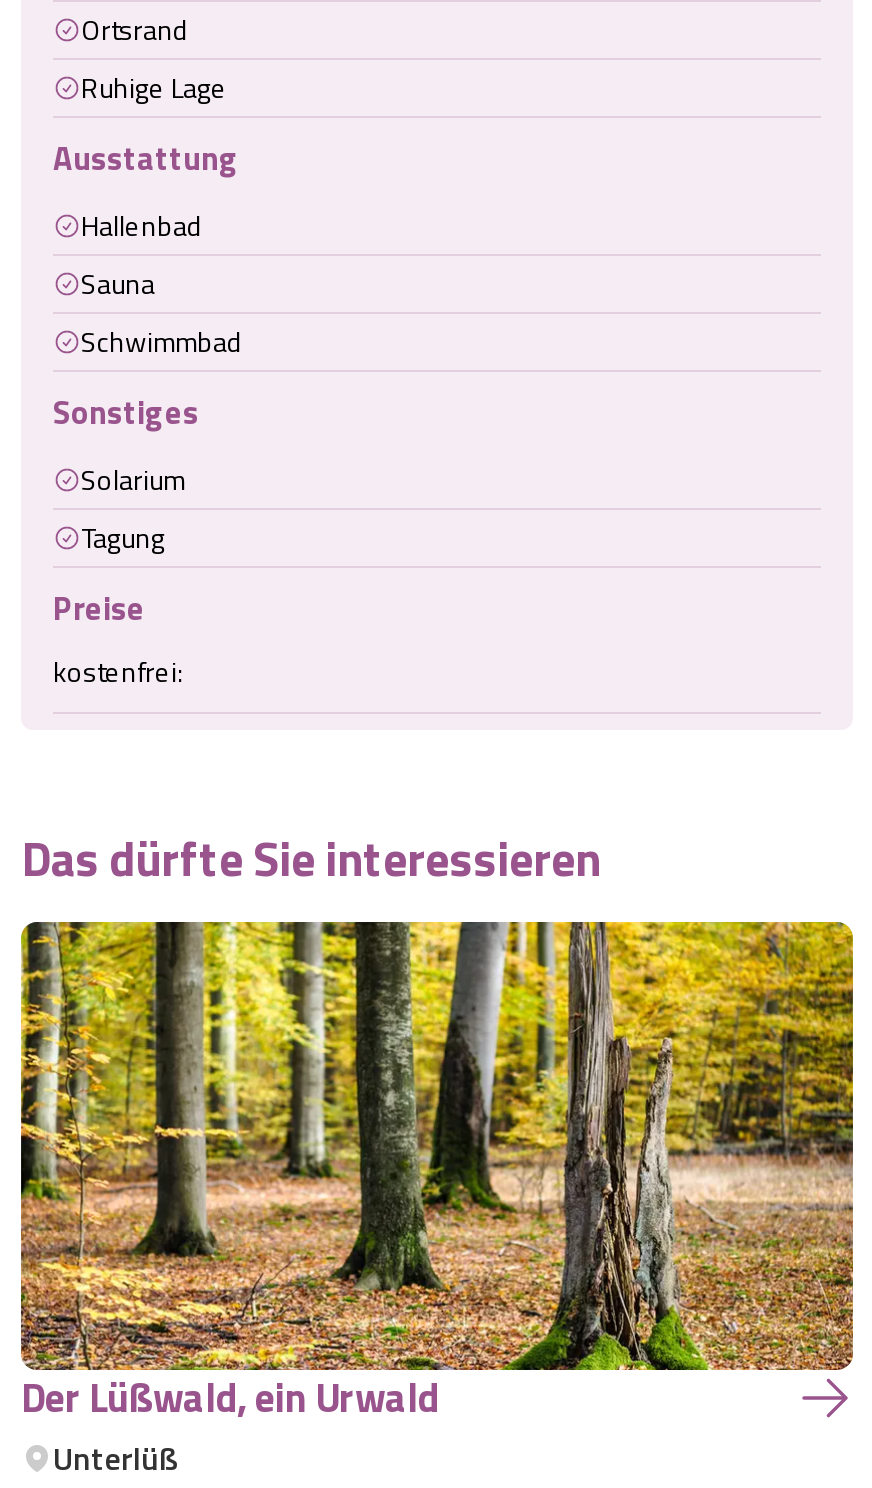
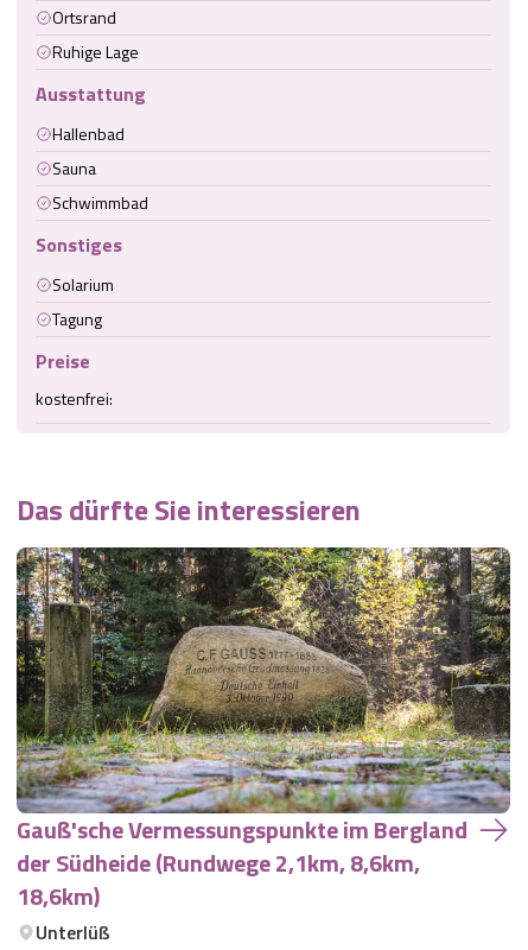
[19,920,855,1429] [image] | Der Lüßwald, ein Urwald -> [15,546,511,915] [image] | Gauß'sche Vermessungspunkte im Bergland | der Südheide (Rundwege 2,1km, 8,6km, | 18,6km)

